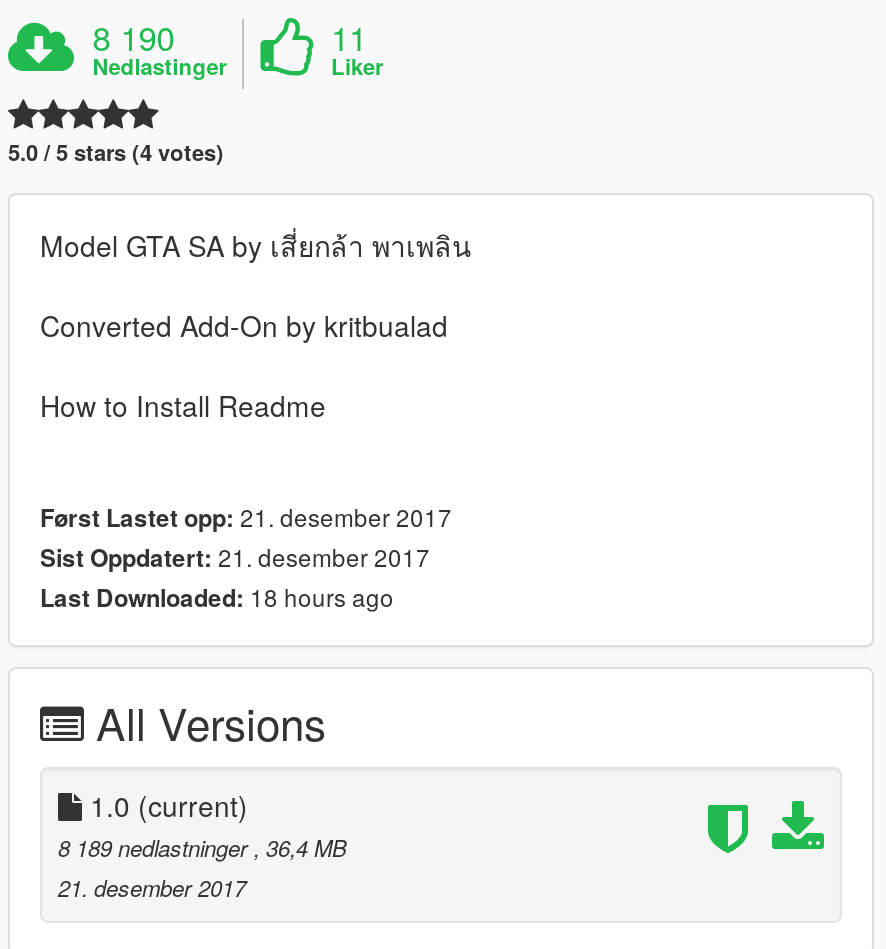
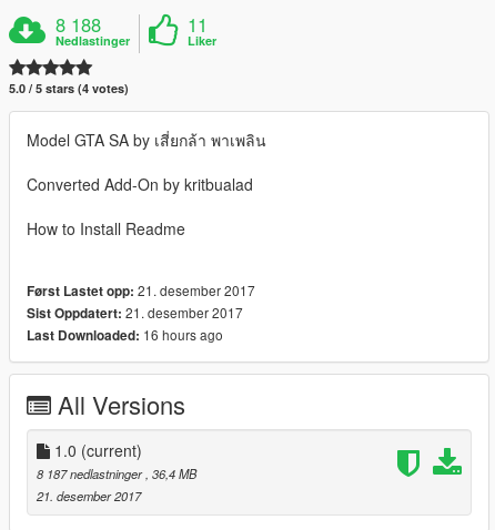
[92,13,174,61] 8 190 -> [56,11,101,38] 8 188
[40,579,394,615] Last Downloaded: 18 hours ago -> [27,325,223,345] Last Downloaded: 16 hours ago
[58,831,346,863] 8 189 nedlastninger, 36,4 MB -> [37,465,196,483] 8 187 nedlastninger, 36,4 MB

